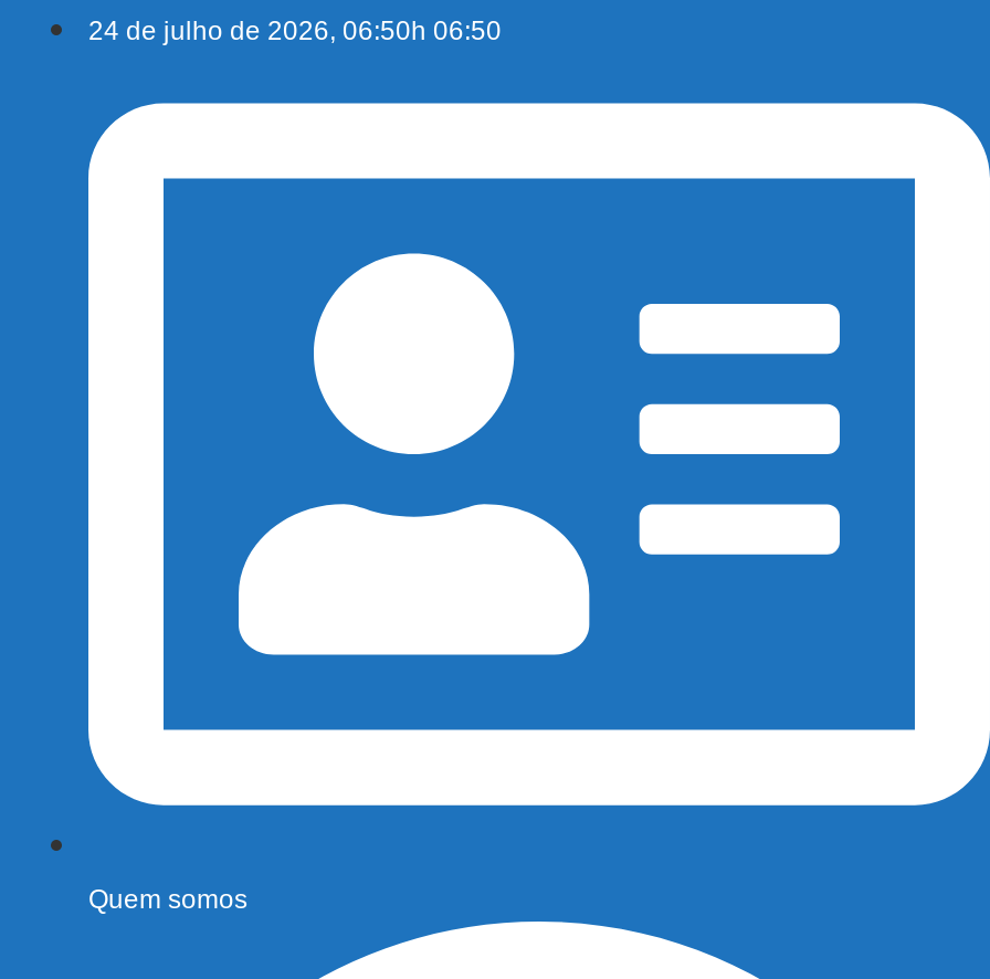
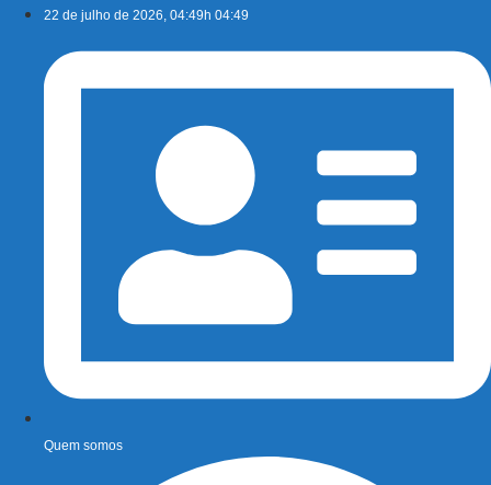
[88,15,502,46] 24 de julho de 2026, 06:50h 06:50 -> [44,8,249,23] 22 de julho de 2026, 04:49h 04:49

